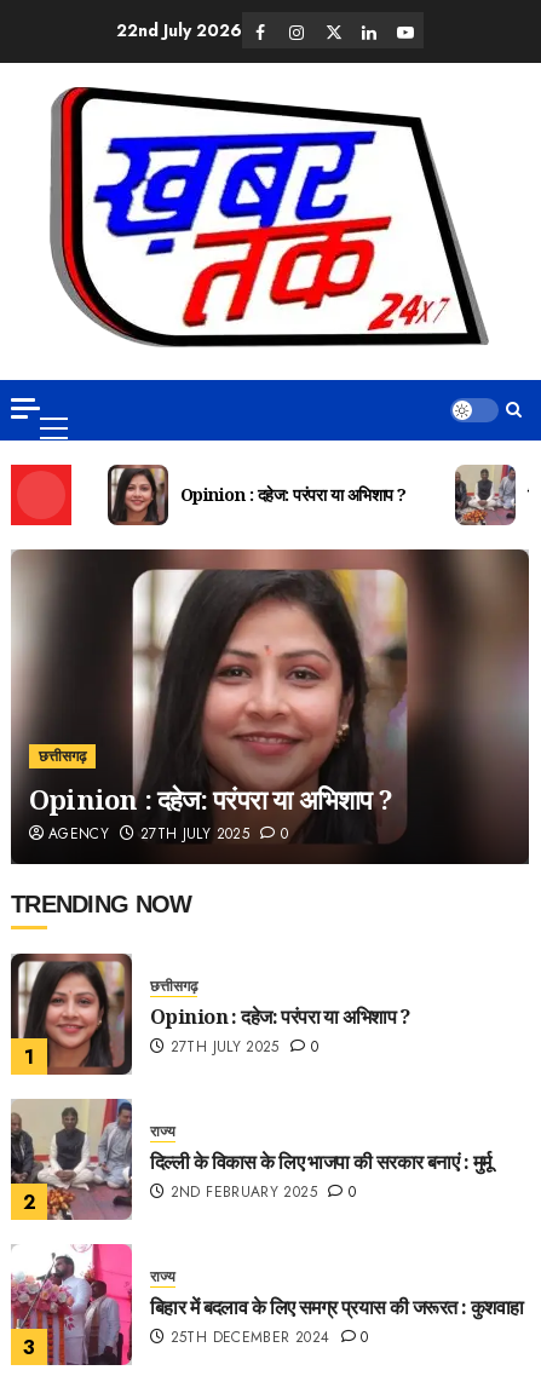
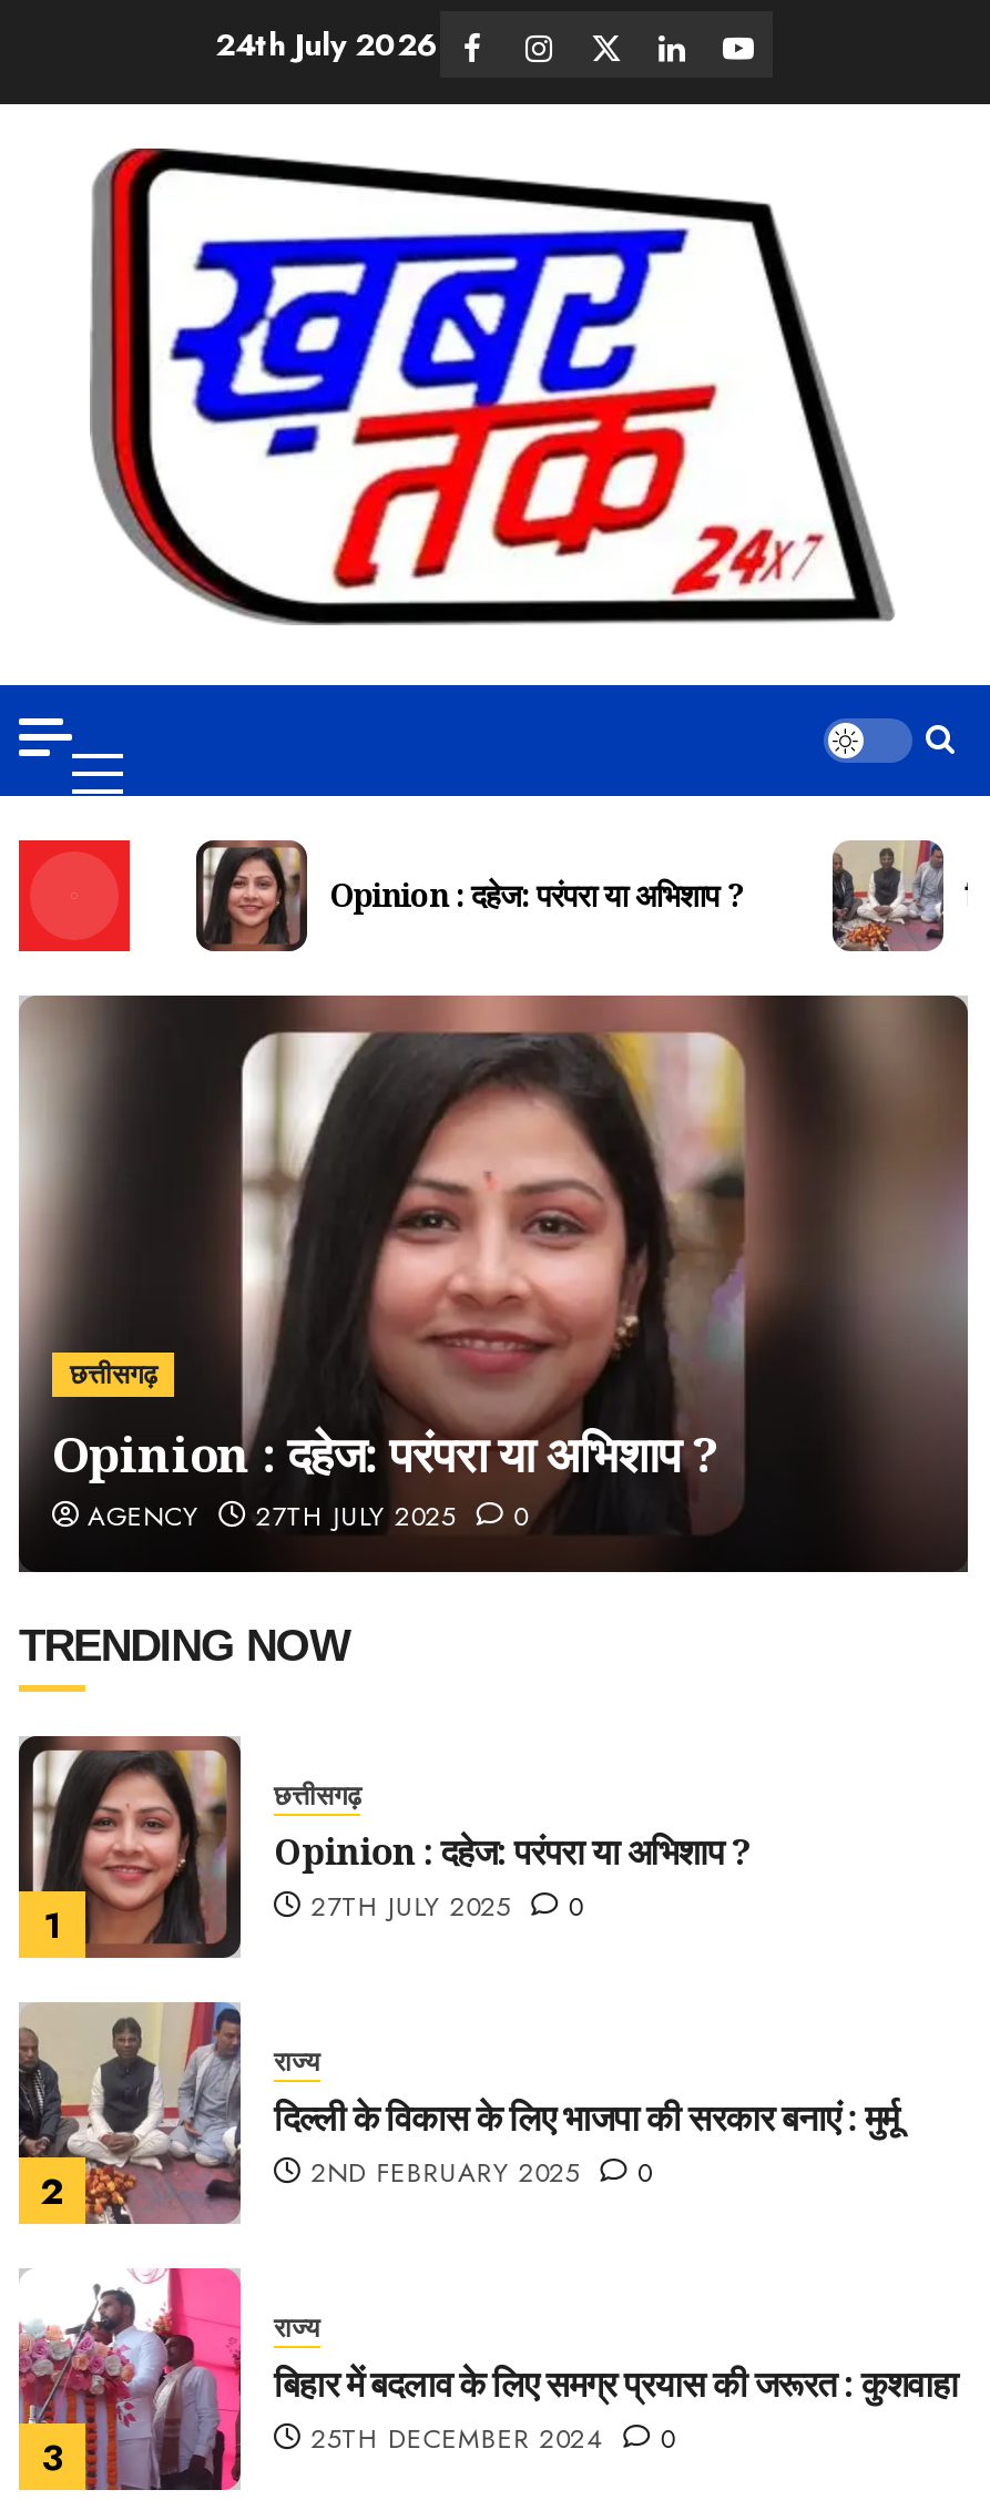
[116,18,242,42] 22nd July 2026 -> [215,21,439,65] 24th July 2026

